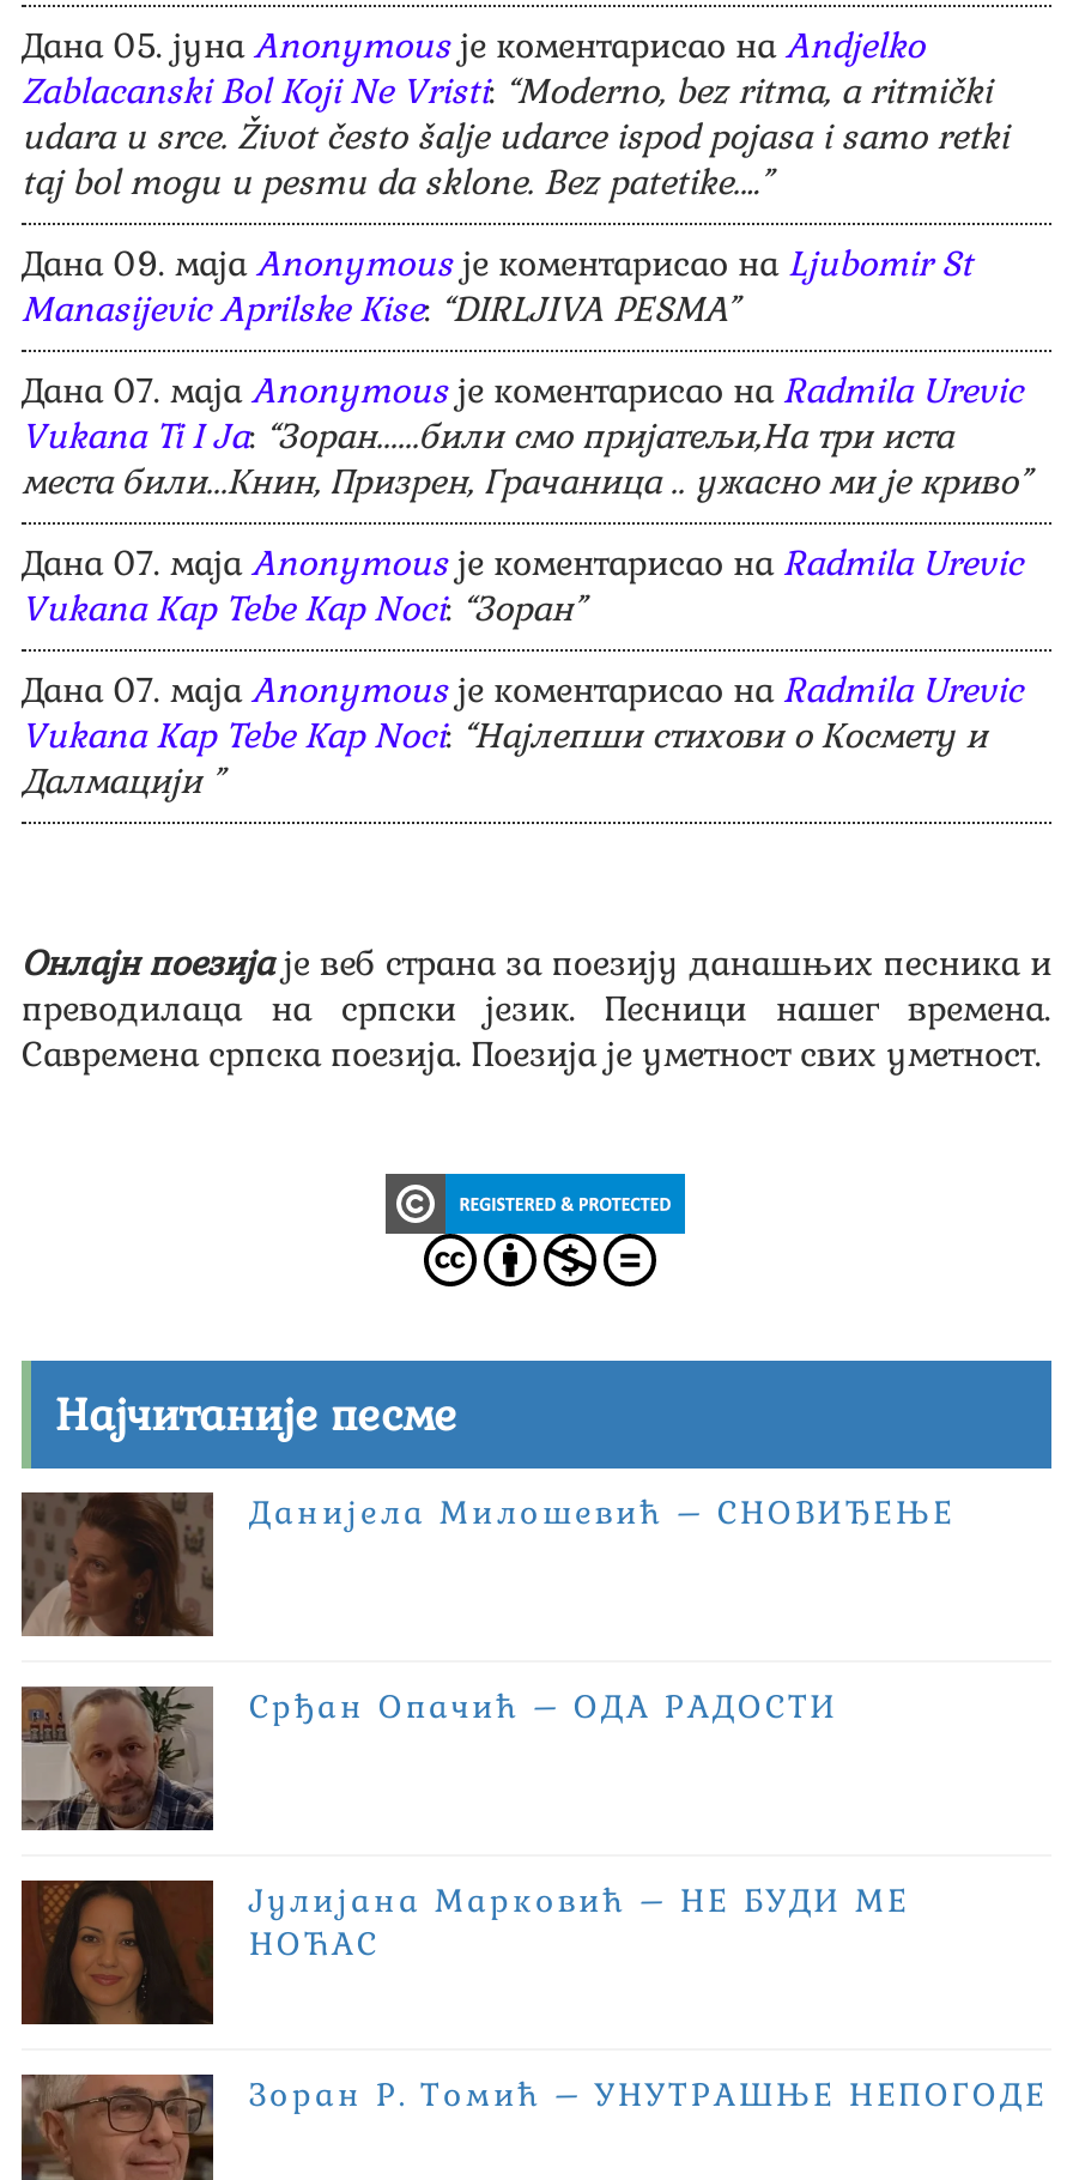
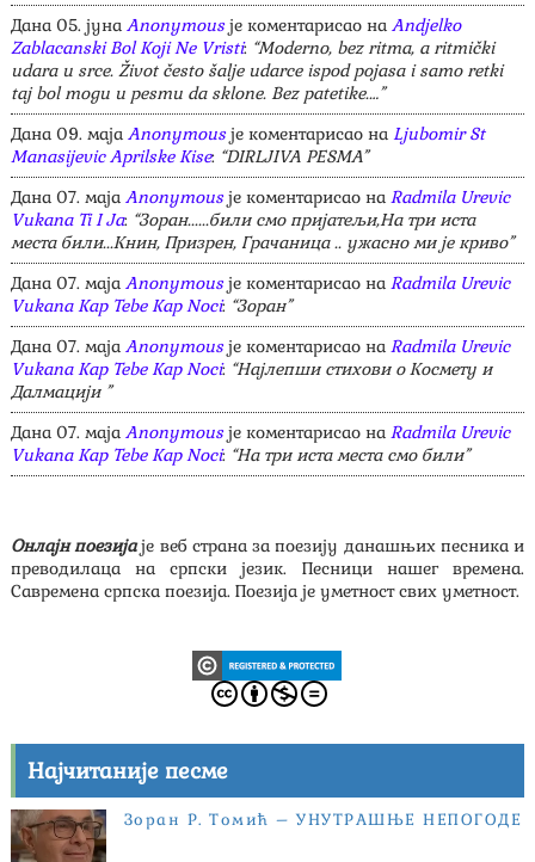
none -> [11,422,510,466] Дана 07. маја Anonymous је коментарисао на Radmila Urevic | Vukana Kap Tebe Kap Noci: “На три иста места смо били”
moved [22,942,1051,1443] -> [11,535,524,785]: [image] | Онлајн поезија је веб страна за поезију данашњих песника и | преводилаца на српски језик. Песници нашег времена. | Савремена српска поезија. Поезија је уметност свих уметност. | Најчитаније песме
[22,1490,956,1639] [image] | Данијела Милошевић – СНОВИЂЕЊЕ -> none
[22,1684,838,1833] [image] | Срђан Опачић – ОДА РАДОСТИ -> none
[22,1878,910,2051] [image] | Јулијана Марковић – НЕ БУДИ МЕ | НОЋАС -> none

